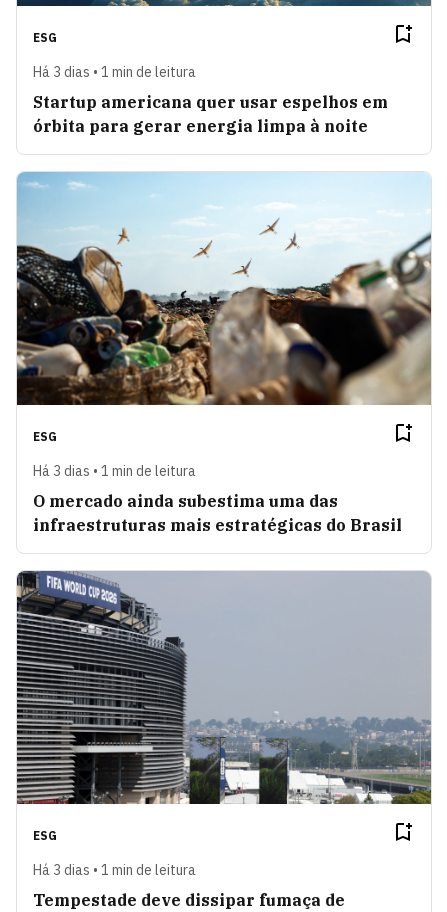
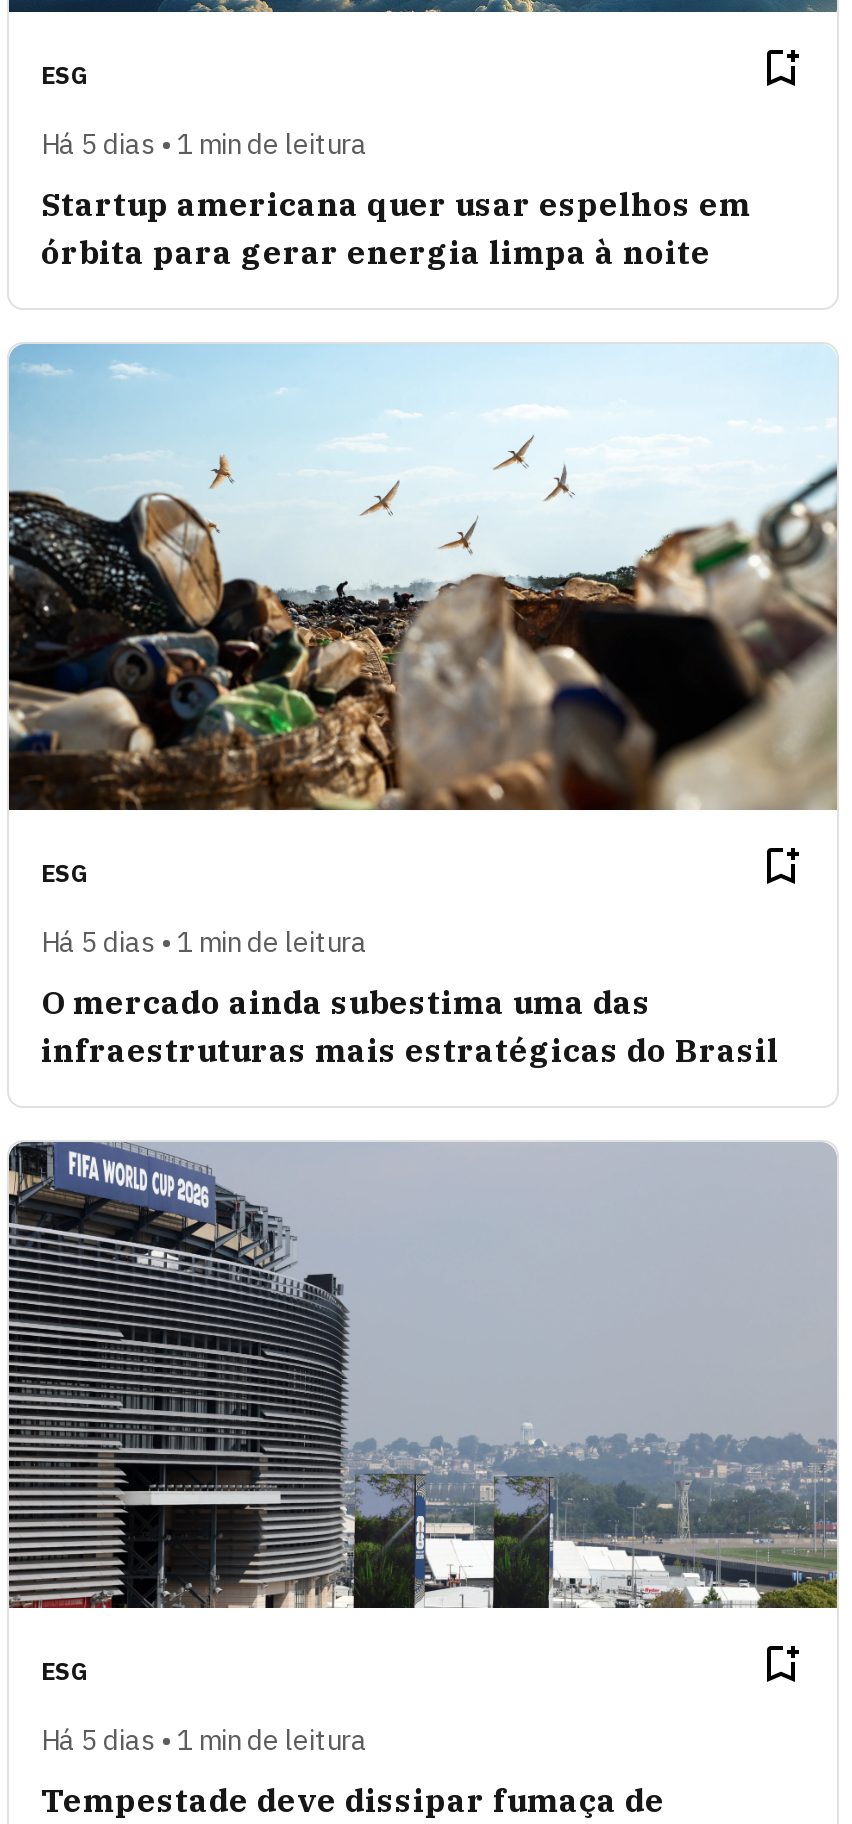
[33,63,196,81] Há 3 dias • 1 min de leitura -> [41,126,367,162] Há 5 dias • 1 min de leitura
[33,462,196,480] Há 3 dias • 1 min de leitura -> [41,924,367,960] Há 5 dias • 1 min de leitura
[33,861,196,879] Há 3 dias • 1 min de leitura -> [41,1722,367,1758] Há 5 dias • 1 min de leitura

